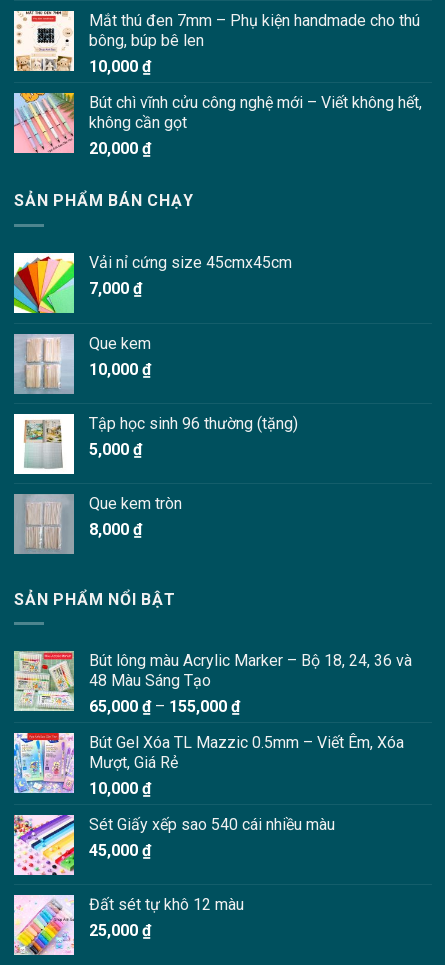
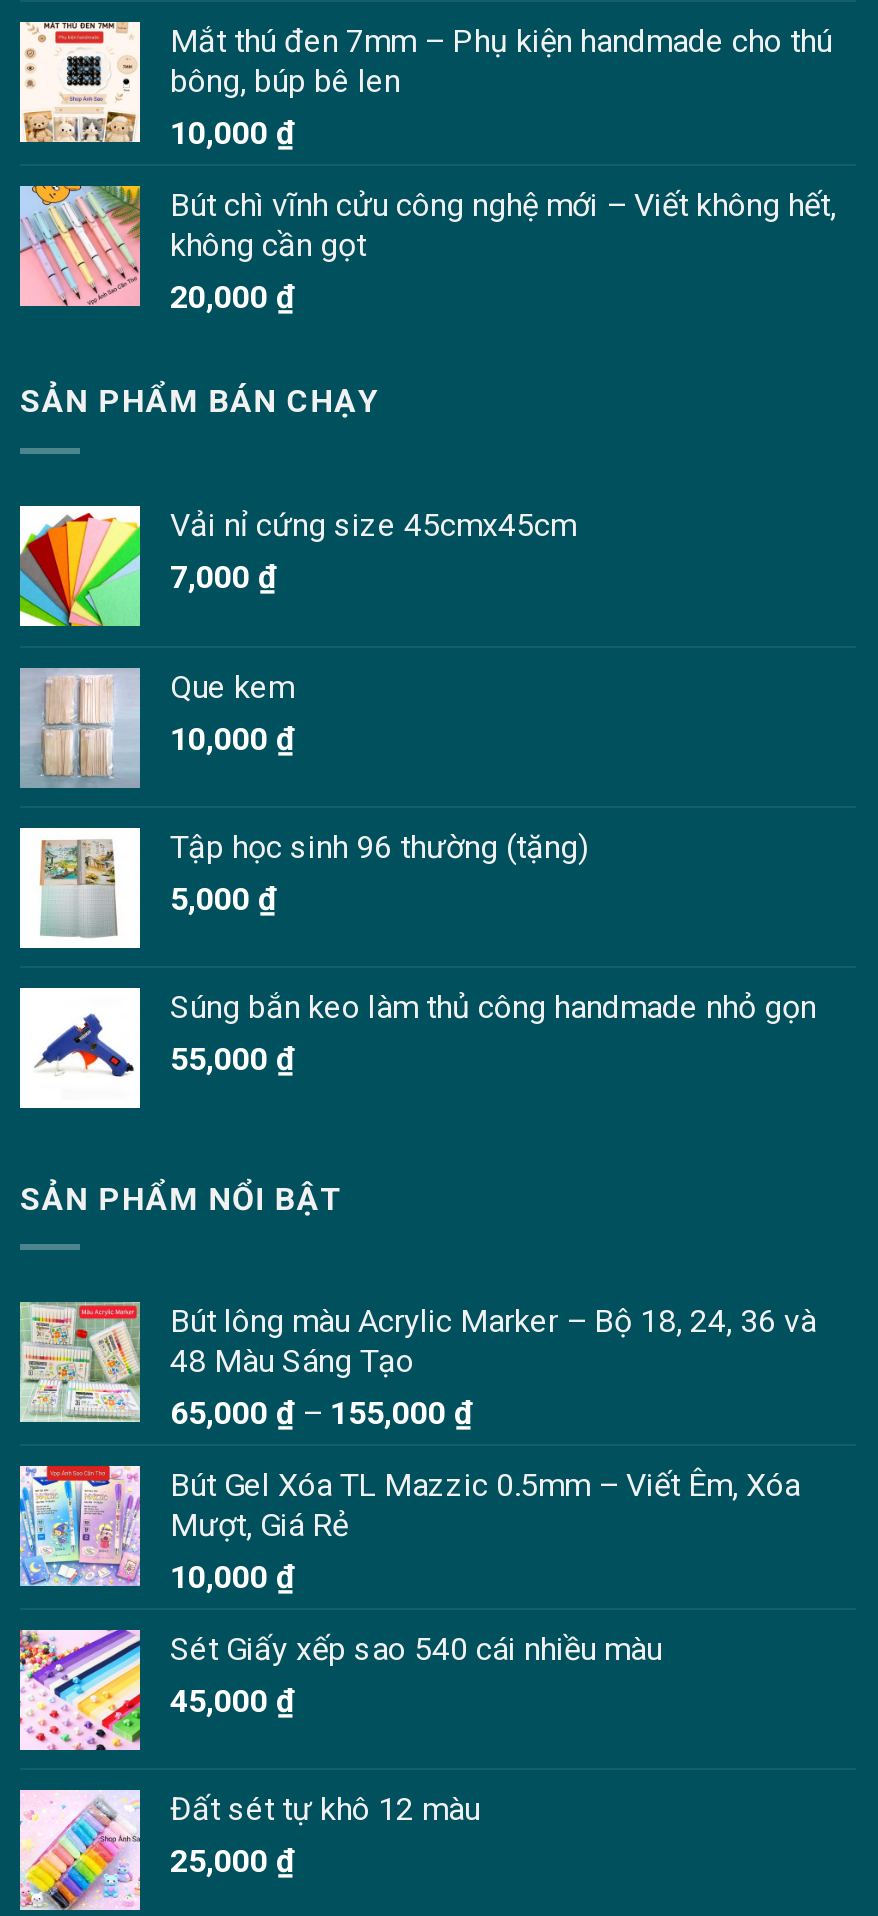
[13,493,182,553] [image] | Que kem tròn | 8,000 ₫ -> [20,987,816,1108] [image] | Súng bắn keo làm thủ công handmade nhỏ gọn | 55,000 ₫

